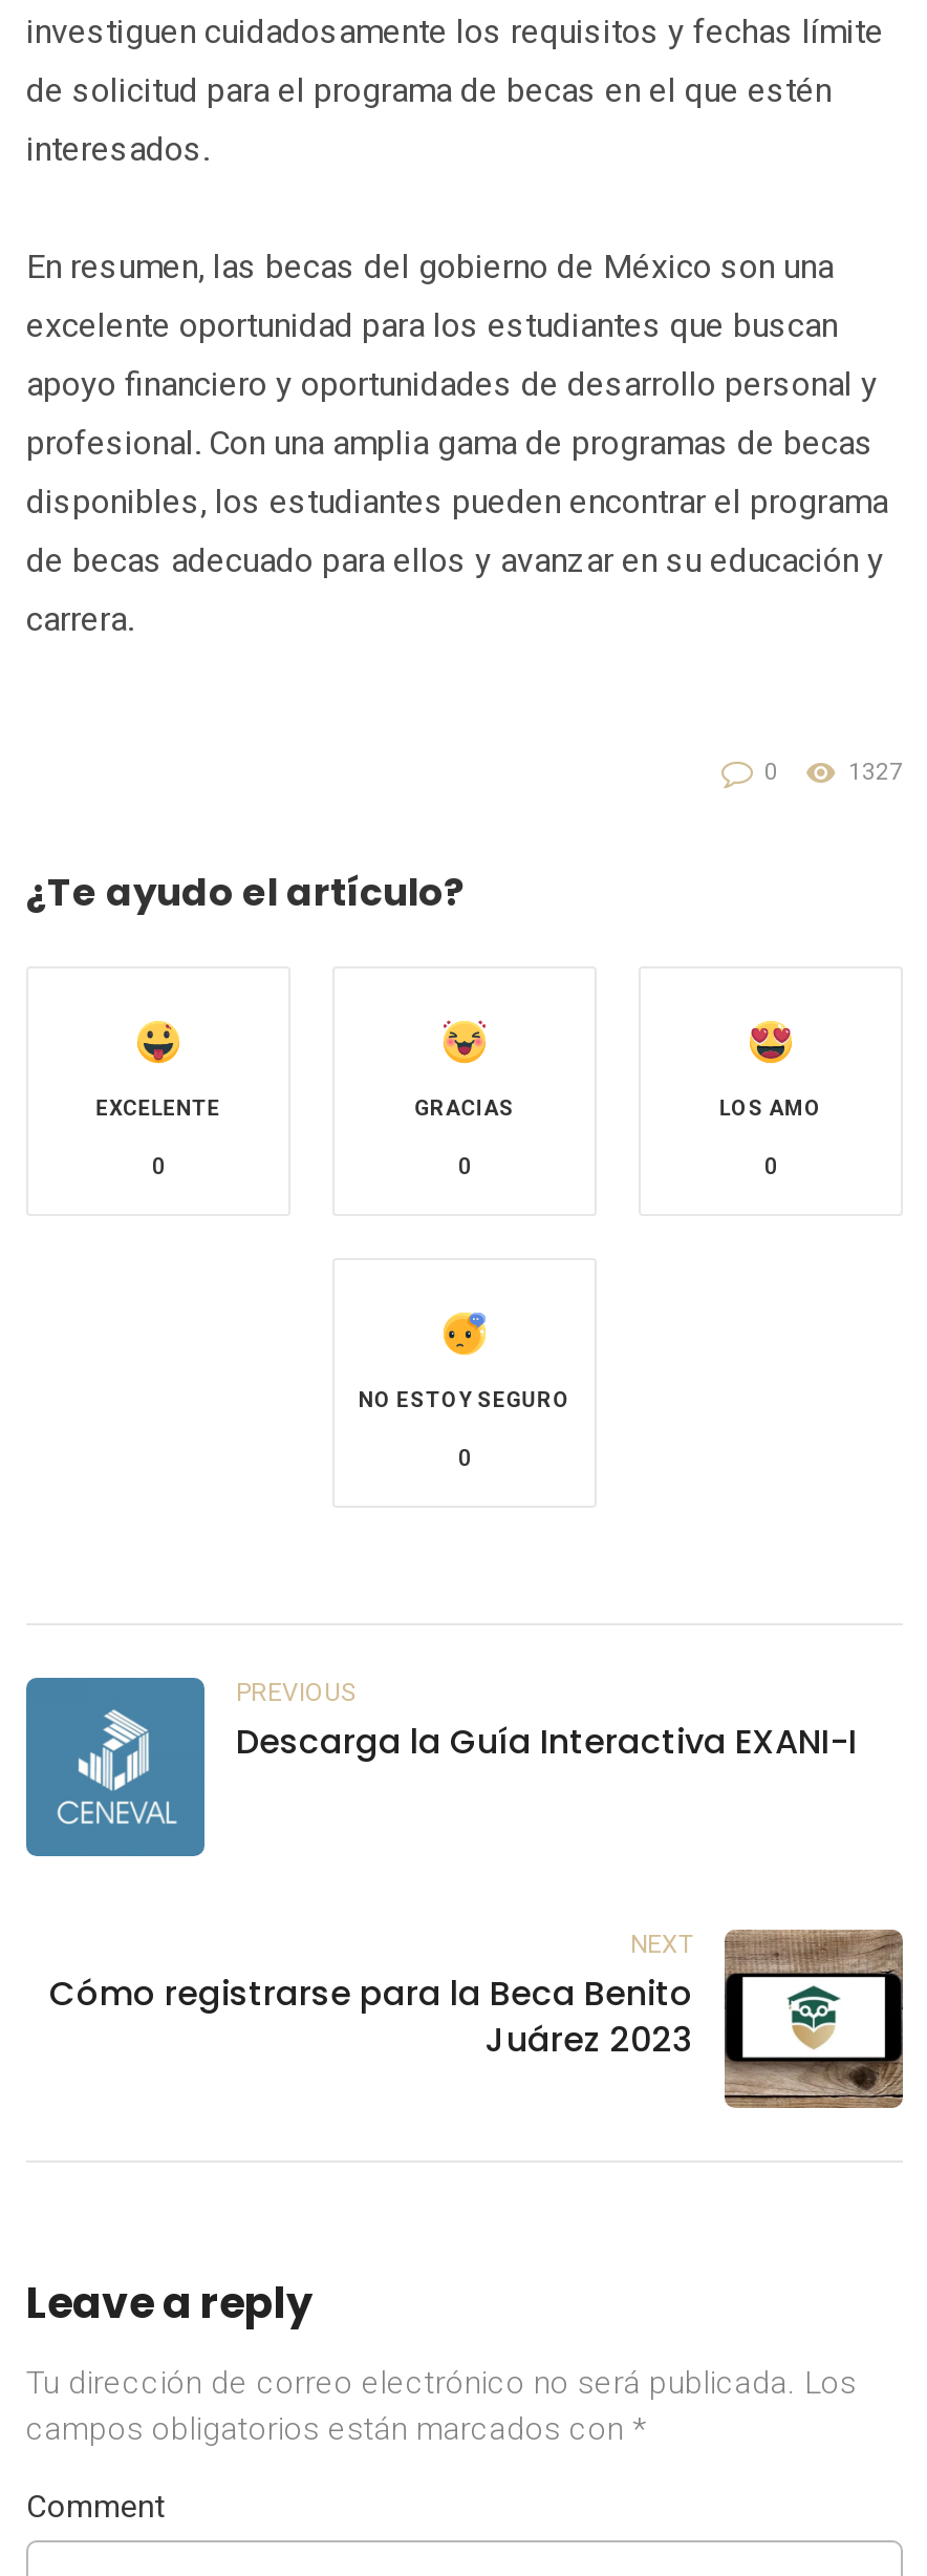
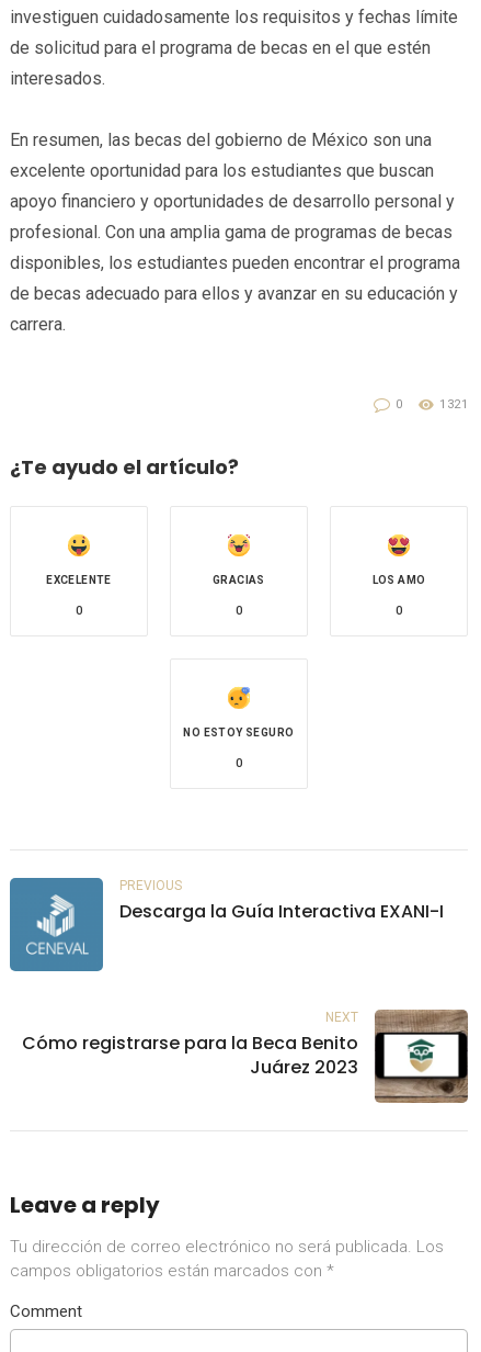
[848,758,903,785] 1327 -> [439,397,468,411] 1321

